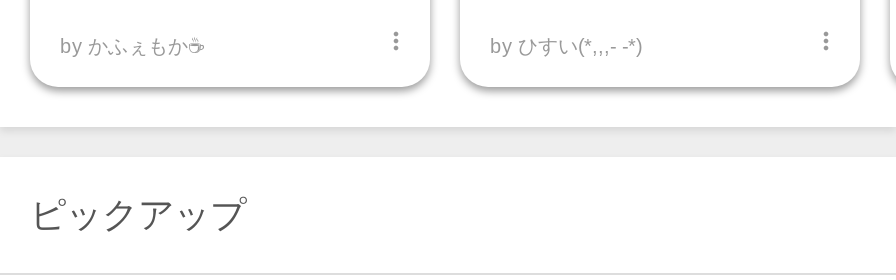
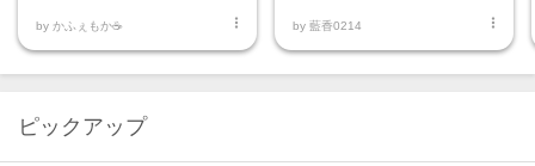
[490,35,642,57] byひすい(*,,,- -*) -> [293,19,362,32] by藍香0214

